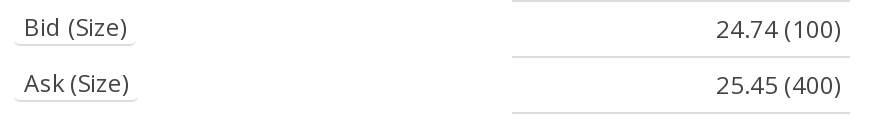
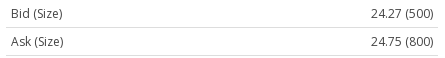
[716,13,840,47] 24.74 (100) -> [371,5,433,22] 24.27 (500)
[716,69,840,103] 25.45 (400) -> [371,33,433,50] 24.75 (800)

